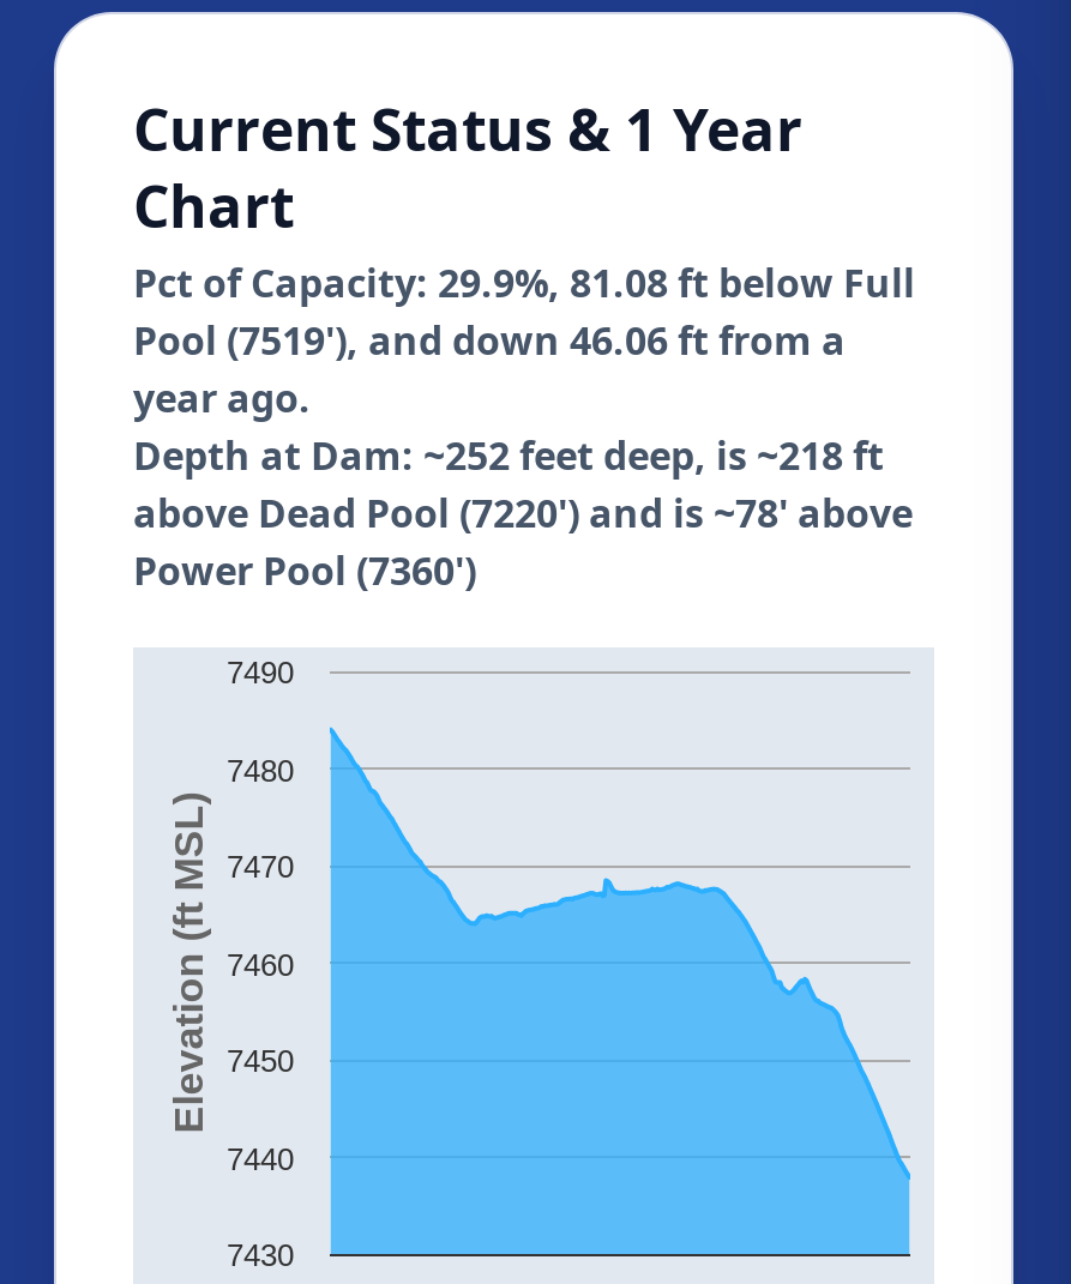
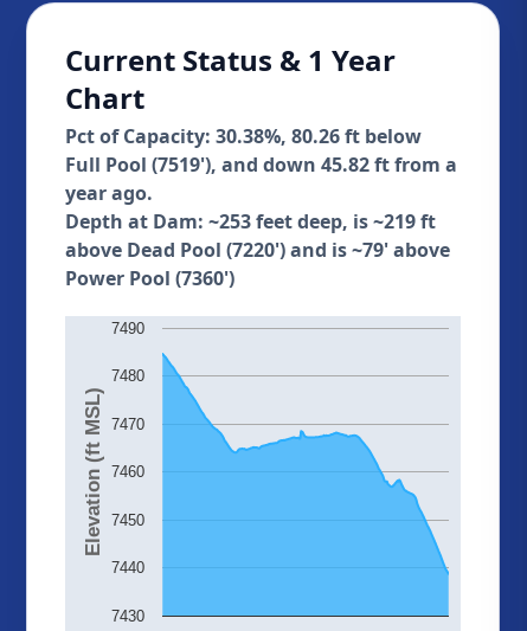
[133,257,915,367] Pct of Capacity: 29.9%, 81.08 ft below Full | Pool (7519'), and down 46.06 ft from a -> [65,123,457,178] Pct of Capacity: 30.38%, 80.26 ft below | Full Pool (7519'), and down 45.82 ft from a
[133,429,884,482] Depth at Dam: ~252 feet deep, is ~218 ft -> [65,208,436,234] Depth at Dam: ~253 feet deep, is ~219 ft
[133,487,913,539] above Dead Pool (7220') and is ~78' above -> [65,237,450,263] above Dead Pool (7220') and is ~79' above

